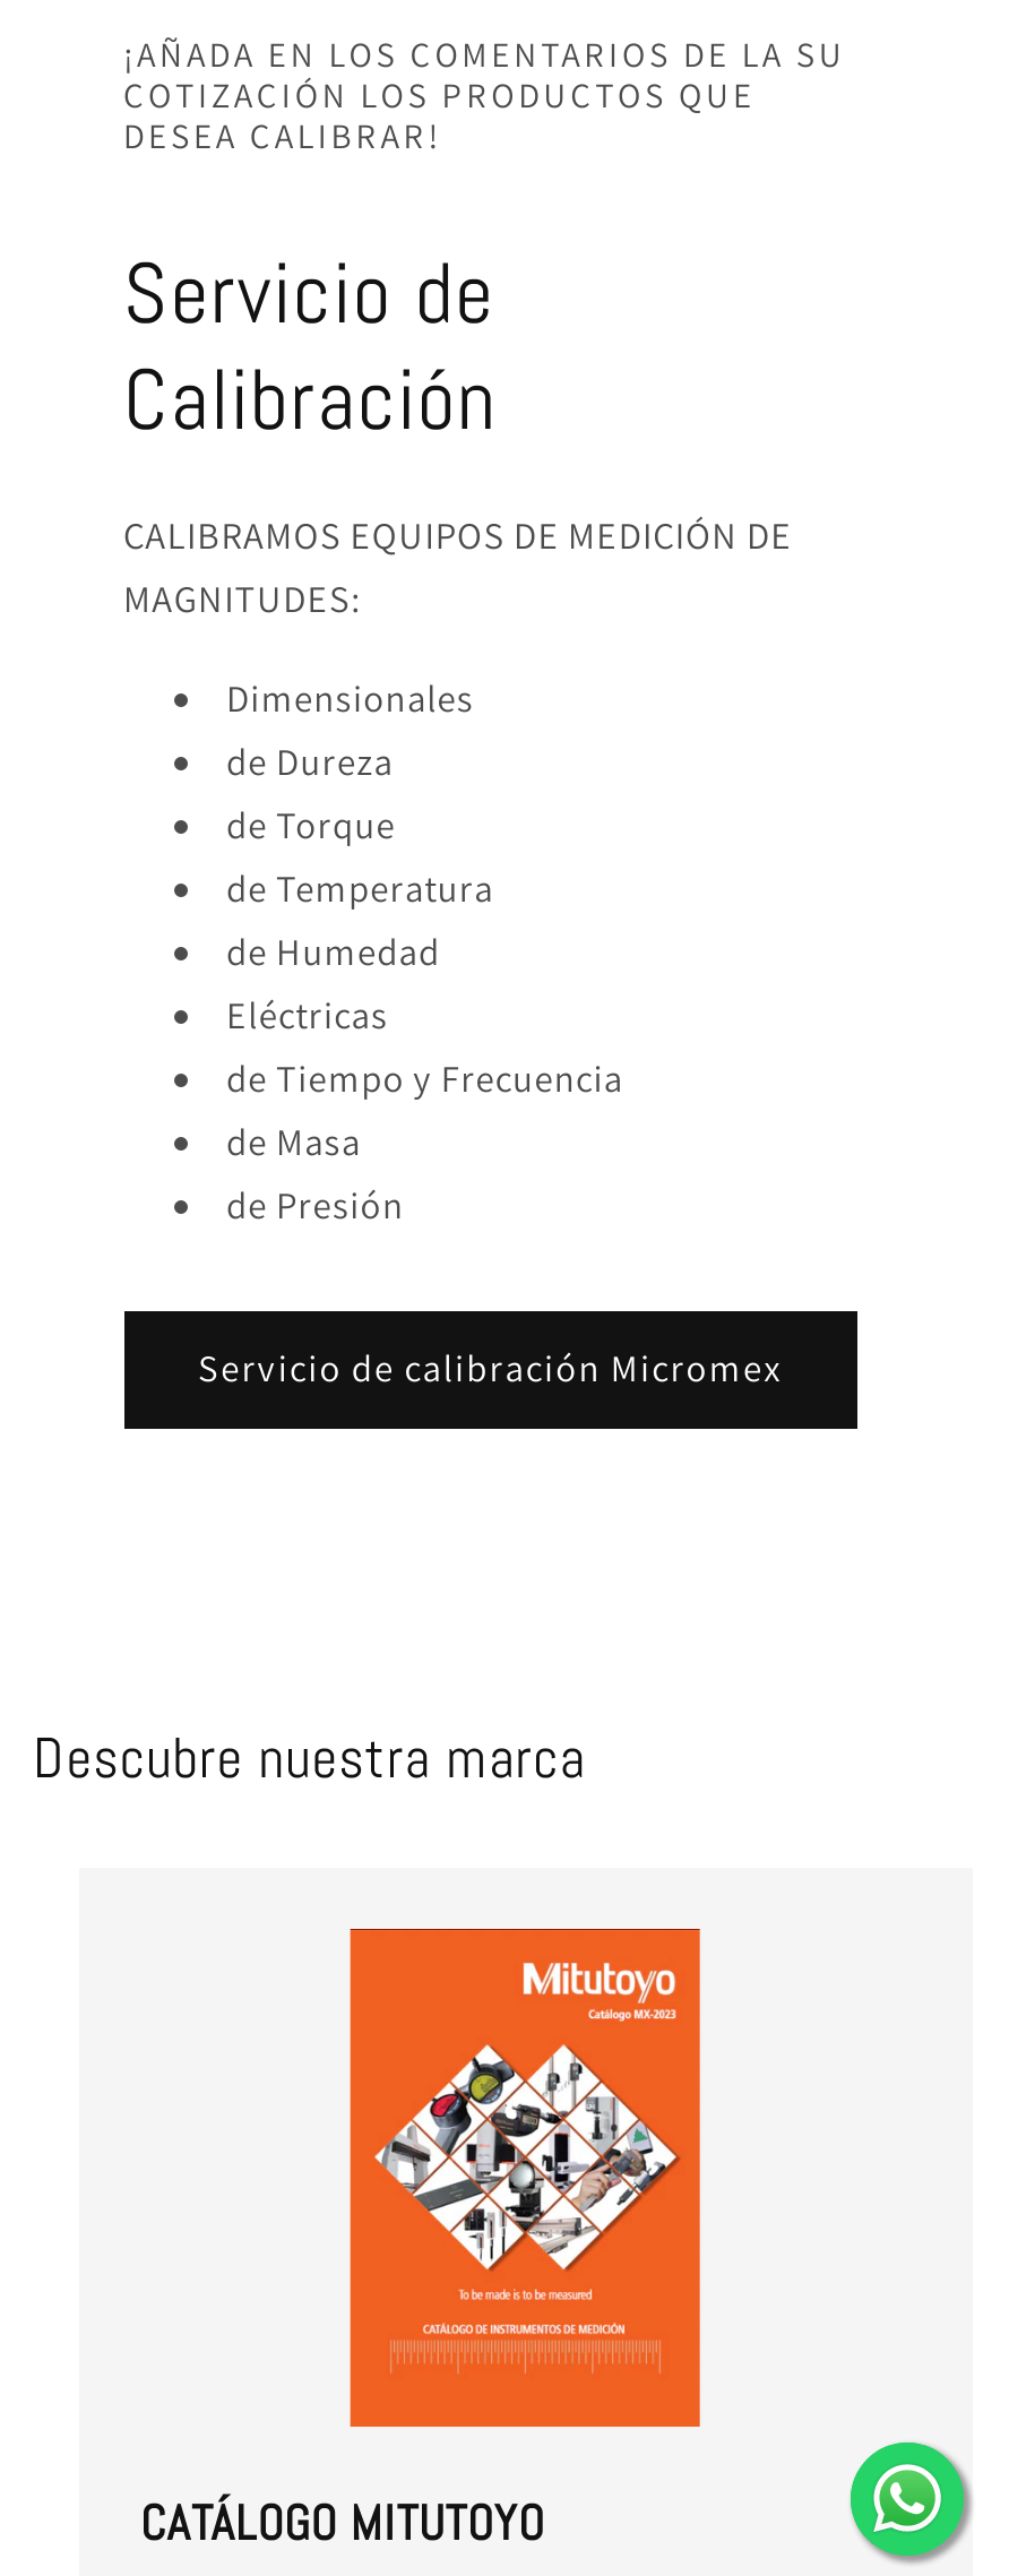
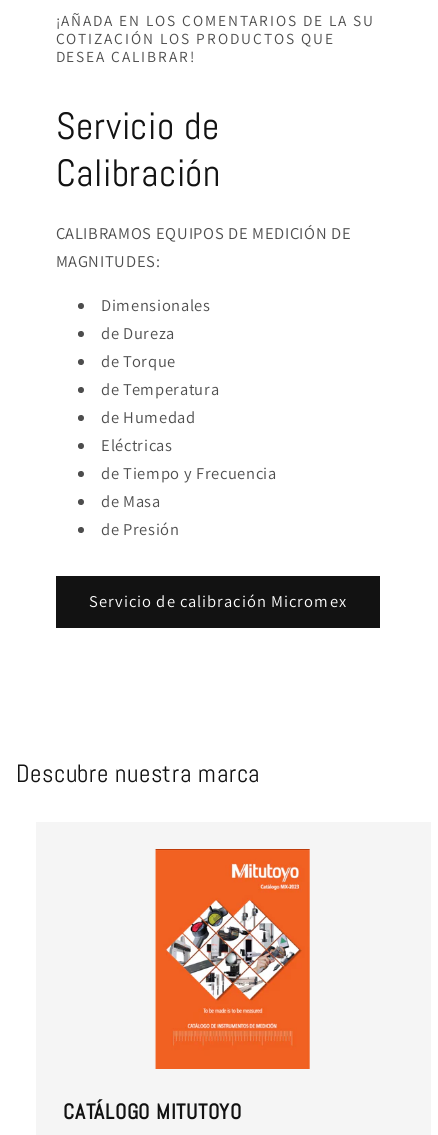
[848,2440,973,2565] [image] -> none

